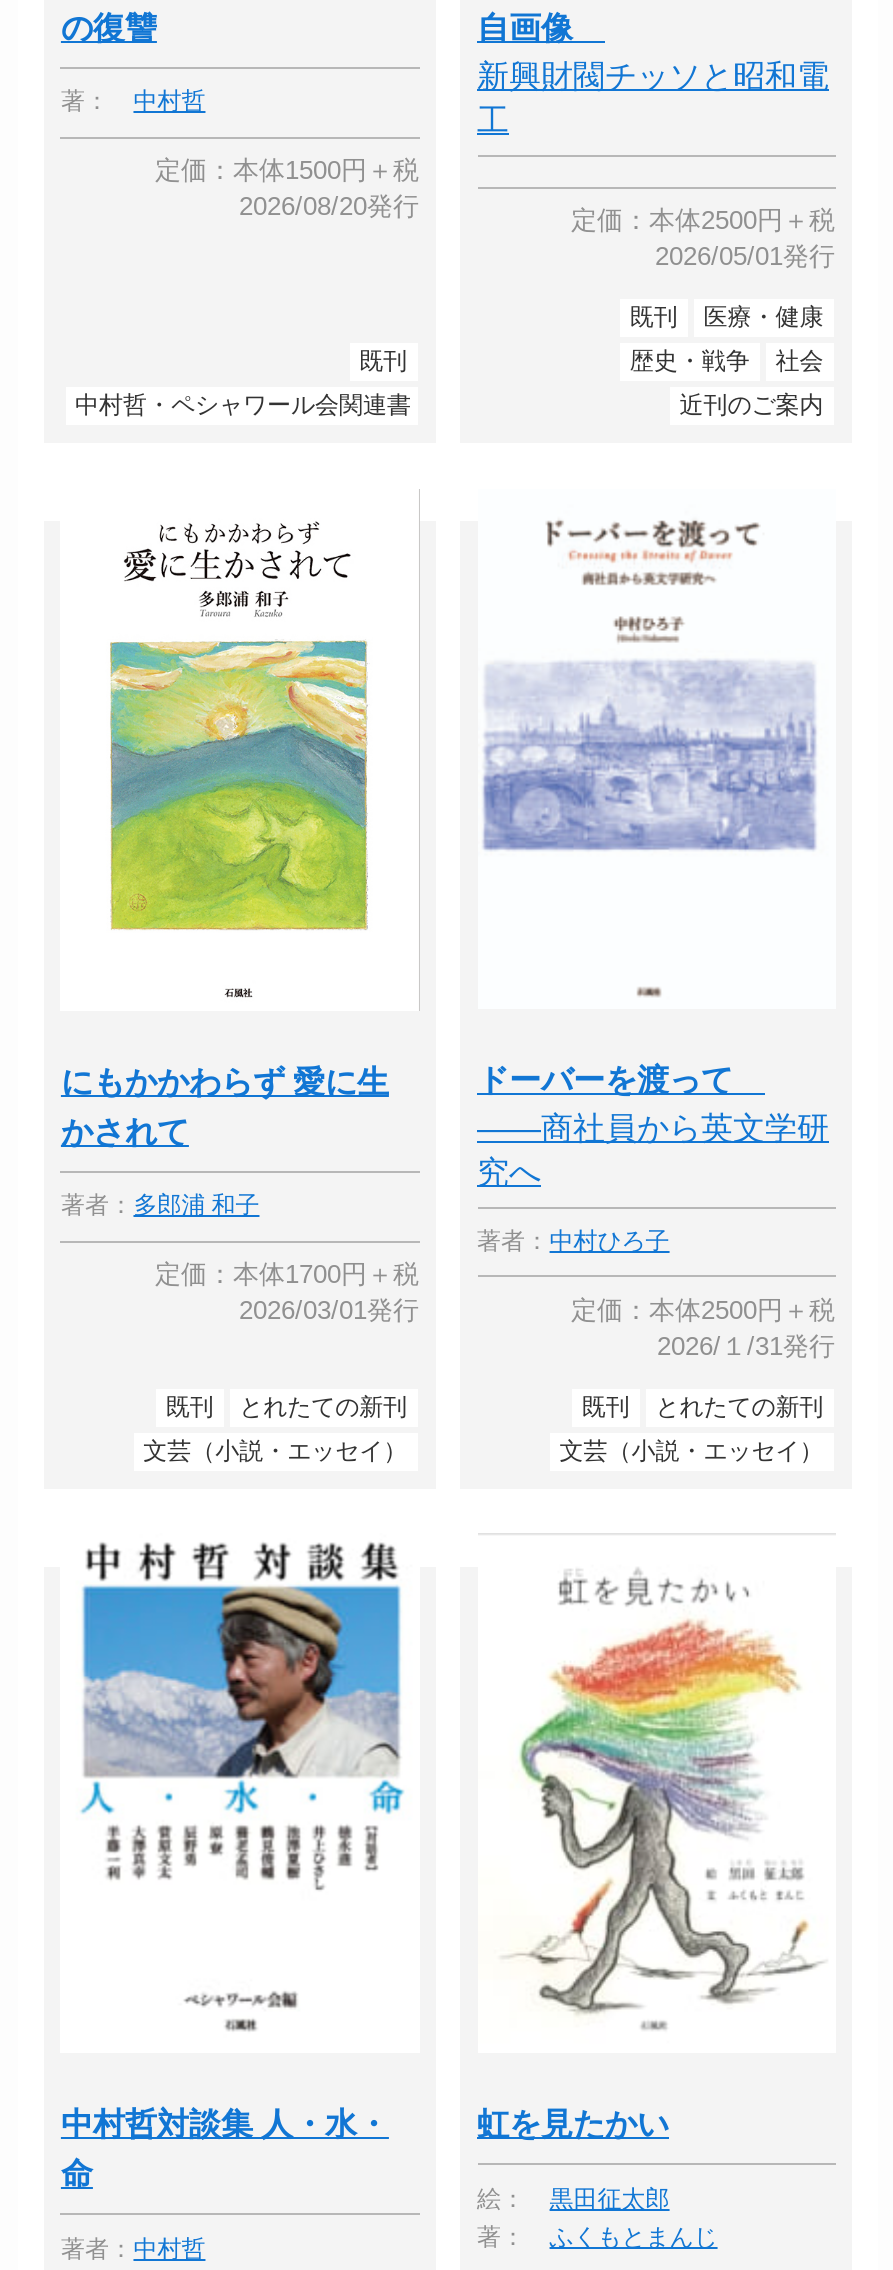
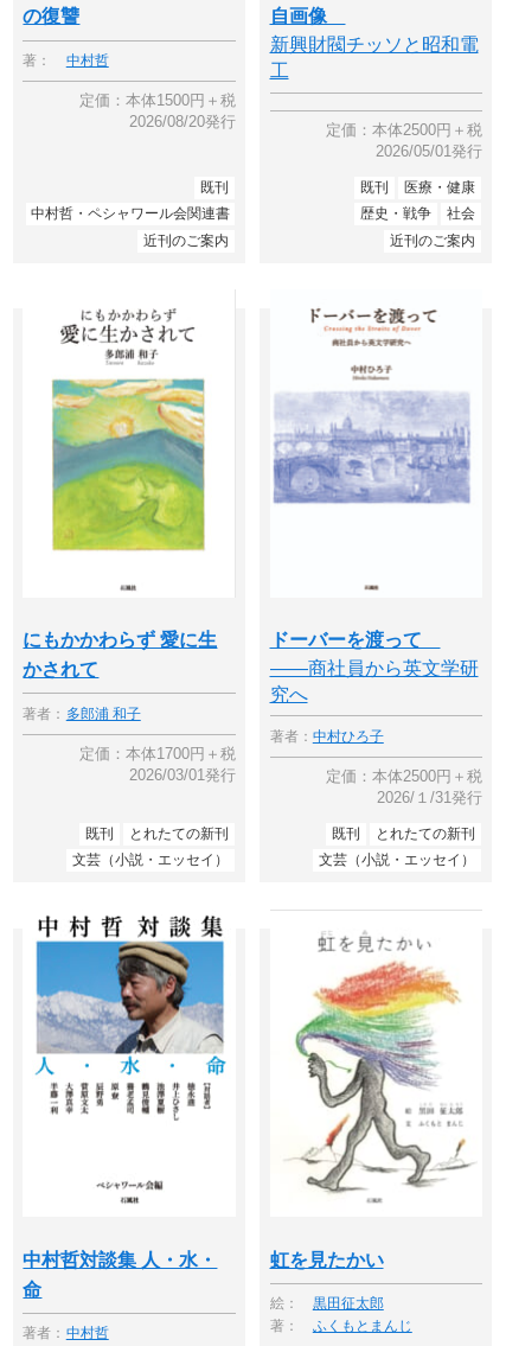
moved [75,347,411,419] -> [31,179,230,222]: 既刊 | 中村哲・ペシャワール会関連書
none -> [143,232,228,249] 近刊のご案内

